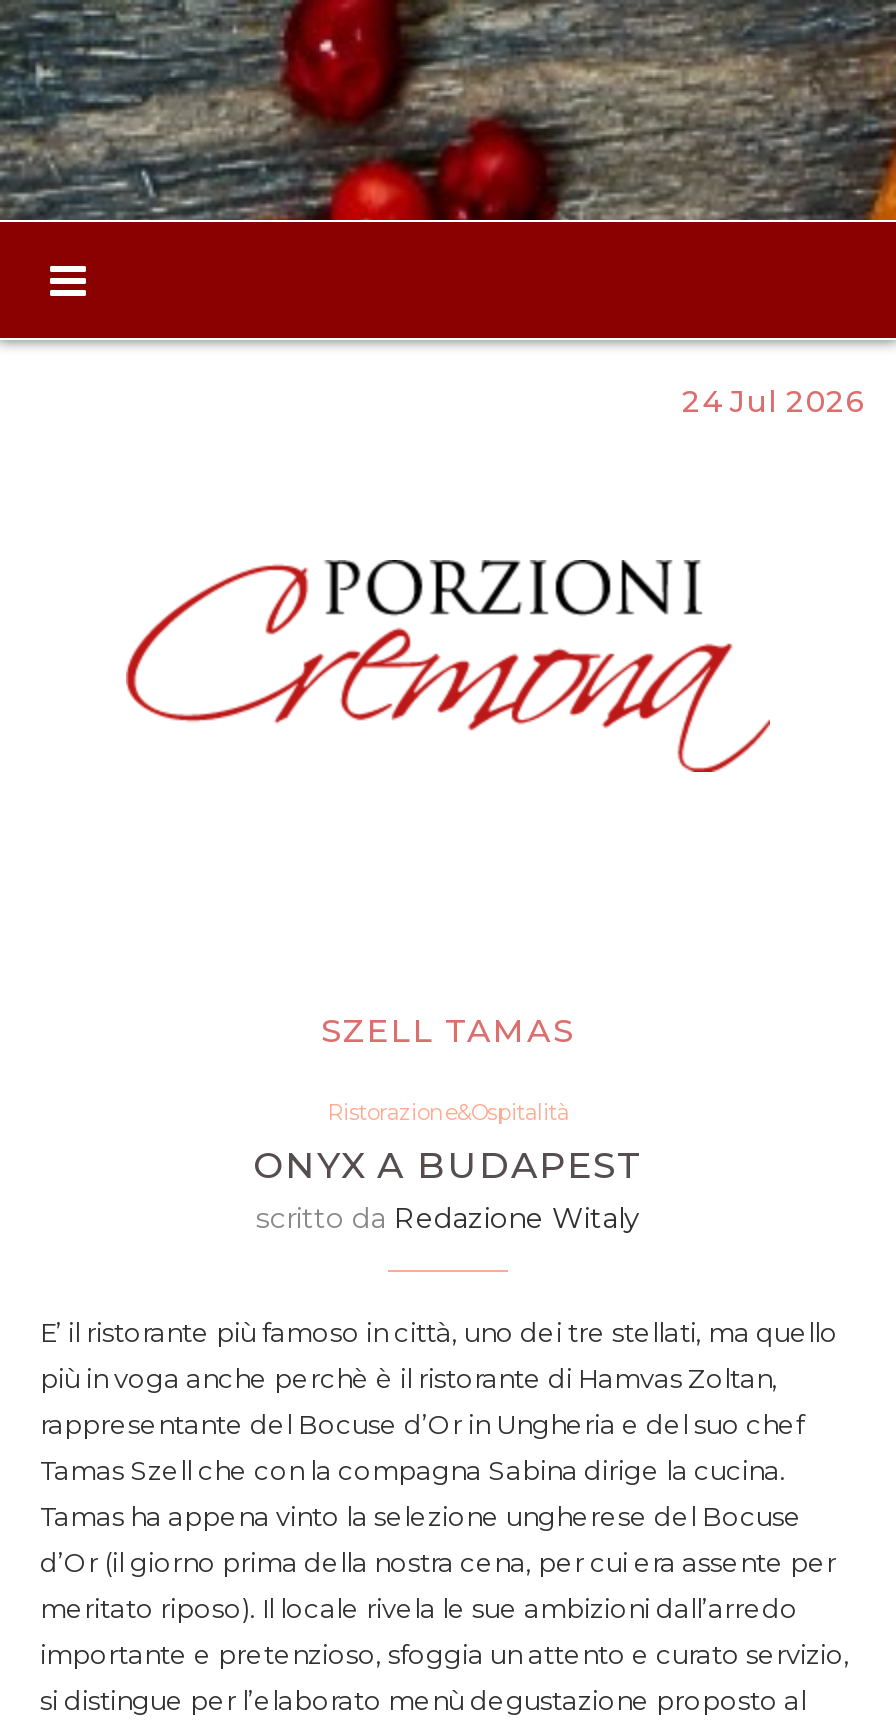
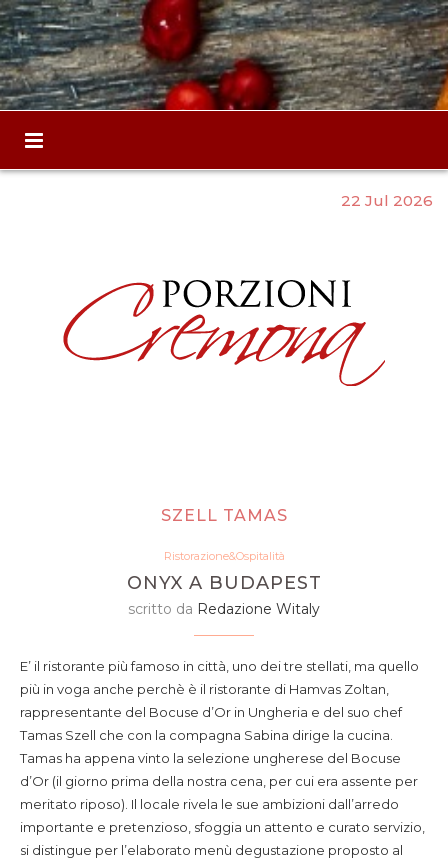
[682,382,866,420] 24 Jul 2026 -> [341,191,433,210] 22 Jul 2026

